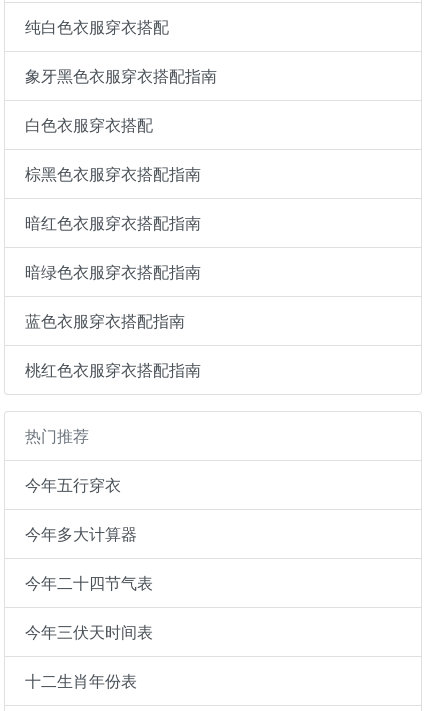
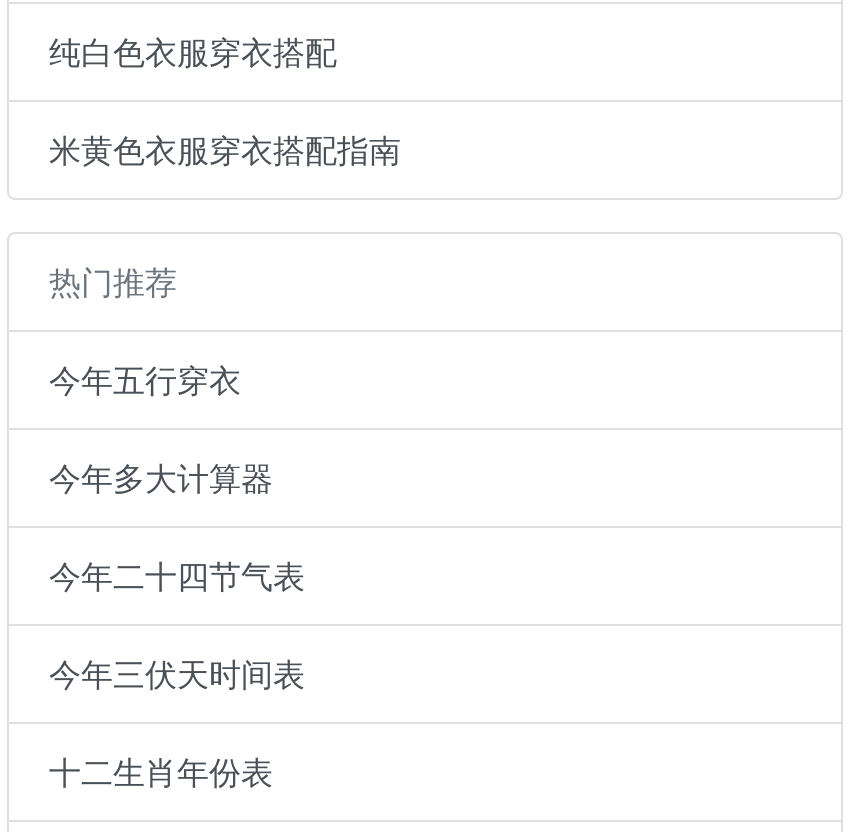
[25,66,217,380] 象牙黑色衣服穿衣搭配指南 | 白色衣服穿衣搭配 | 棕黑色衣服穿衣搭配指南 | 暗红色衣服穿衣搭配指南 | 暗绿色衣服穿衣搭配指南 | 蓝色衣服穿衣搭配指南 | 桃红色衣服穿衣搭配指南 -> [49,130,401,170] 米黄色衣服穿衣搭配指南

